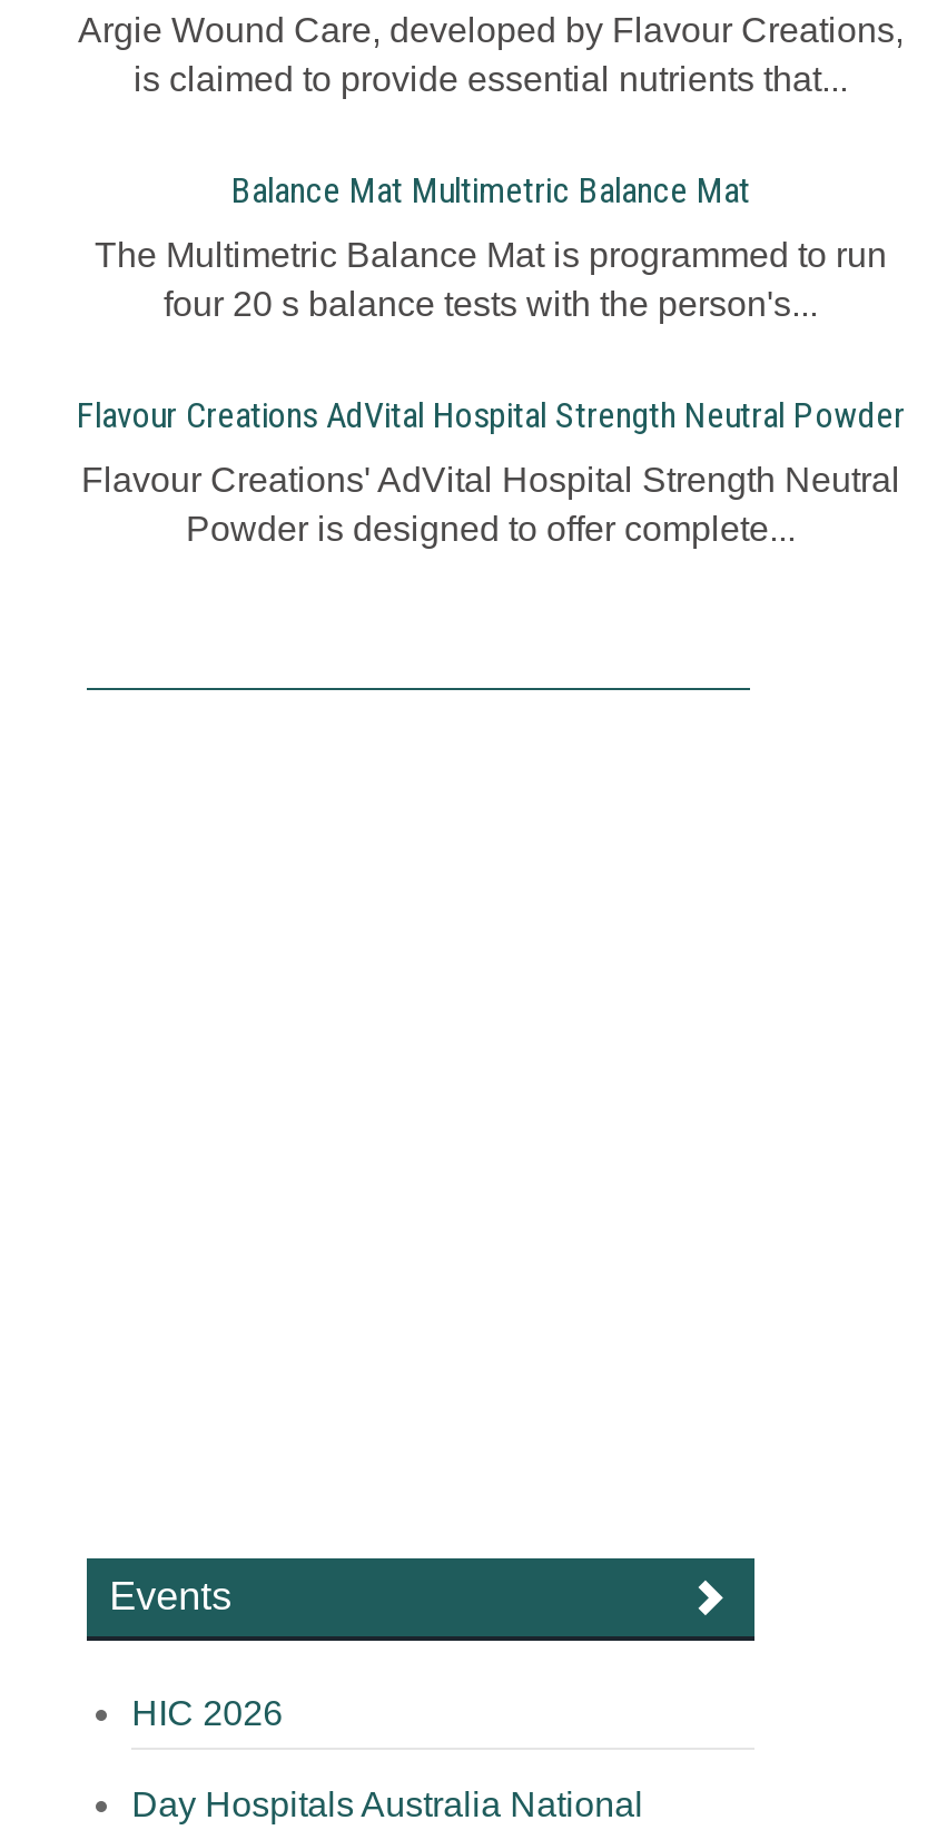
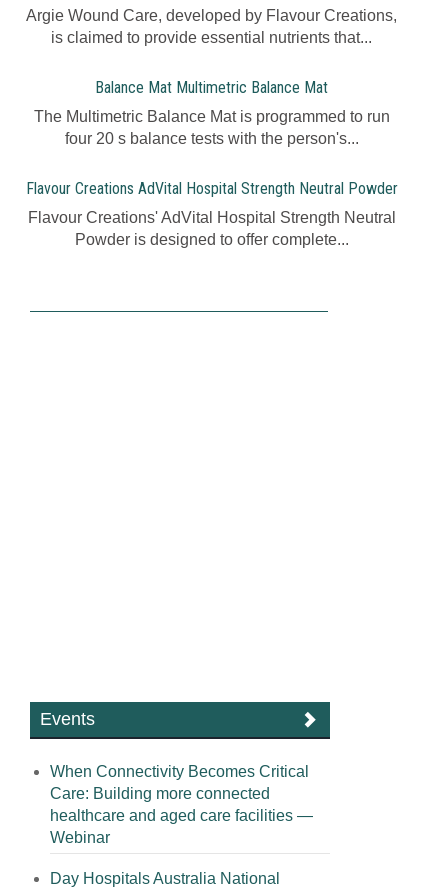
[132,1694,283,1732] HIC 2026 -> [50,763,313,846] When Connectivity Becomes Critical | Care: Building more connected | healthcare and aged care facilities — | Webinar

